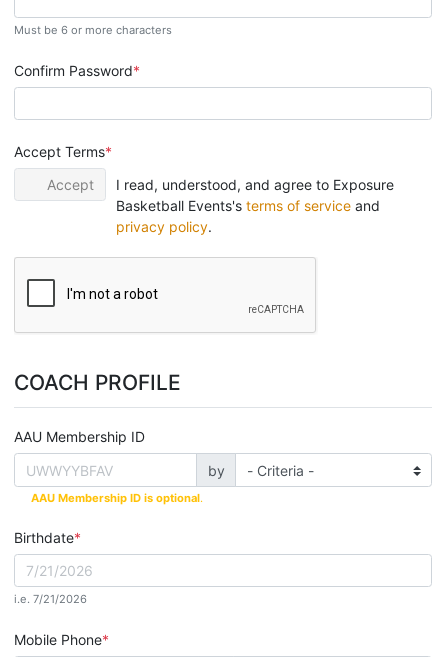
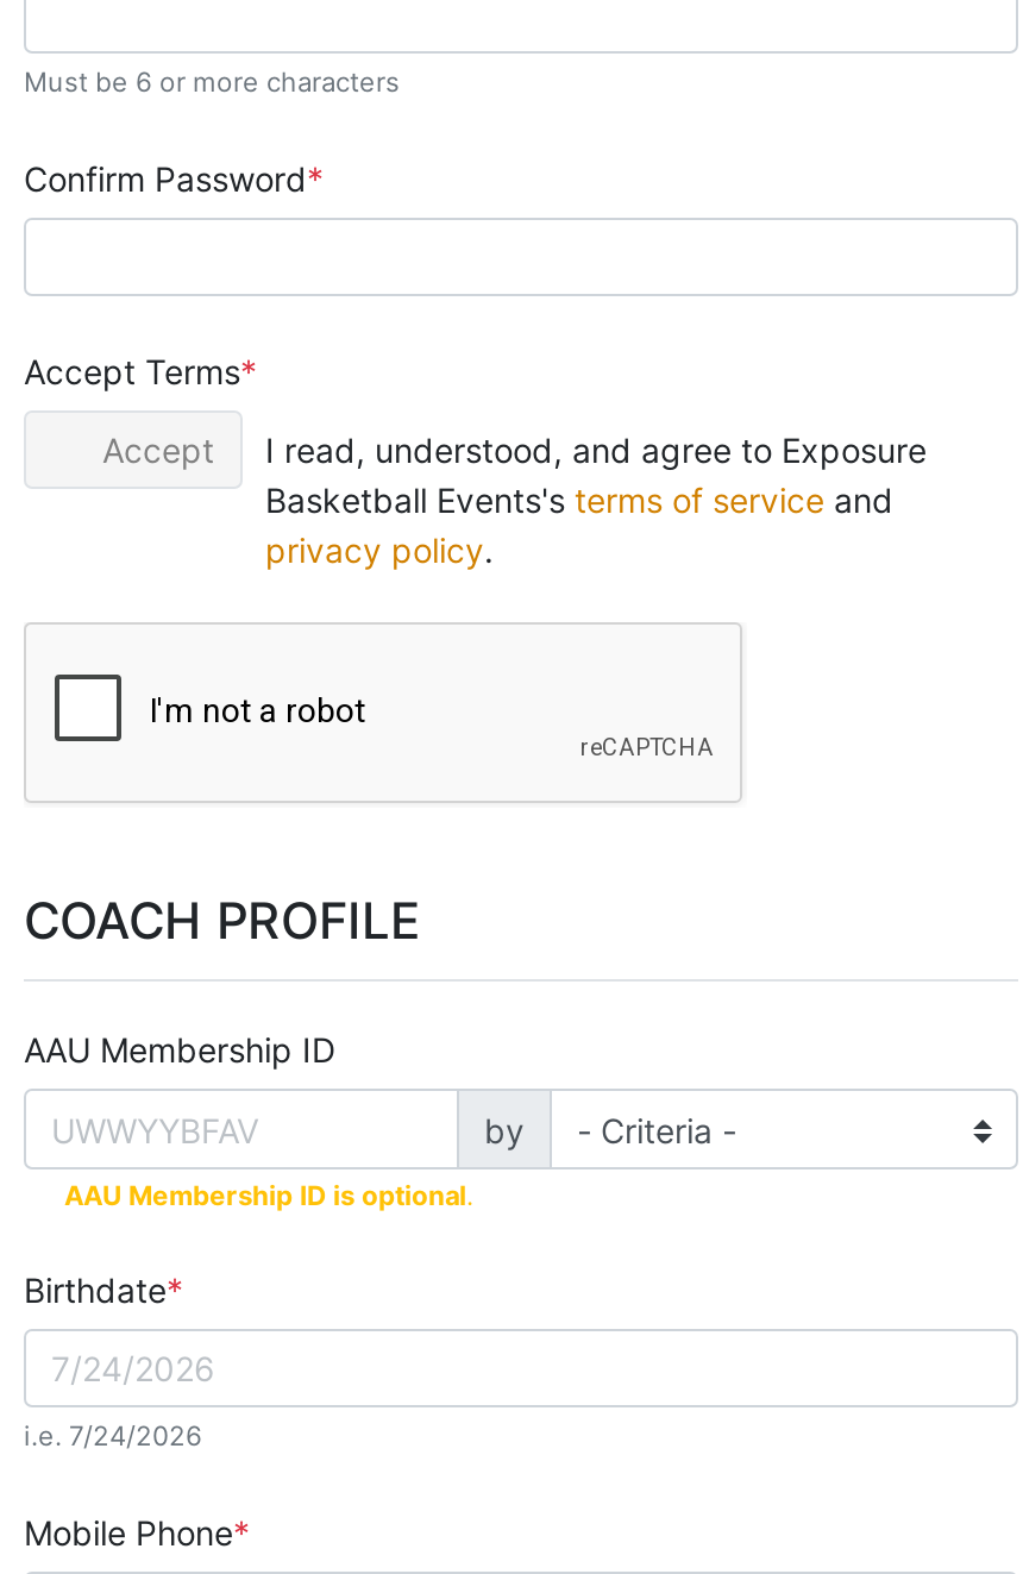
[14,592,87,606] i.e. 7/21/2026 -> [24,1420,202,1453] i.e. 7/24/2026

